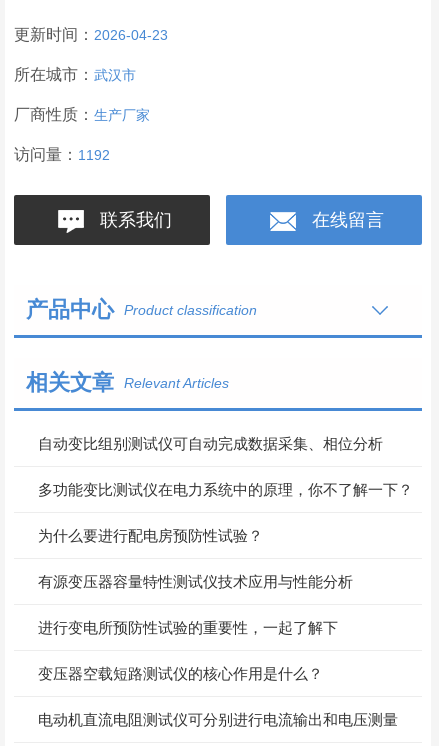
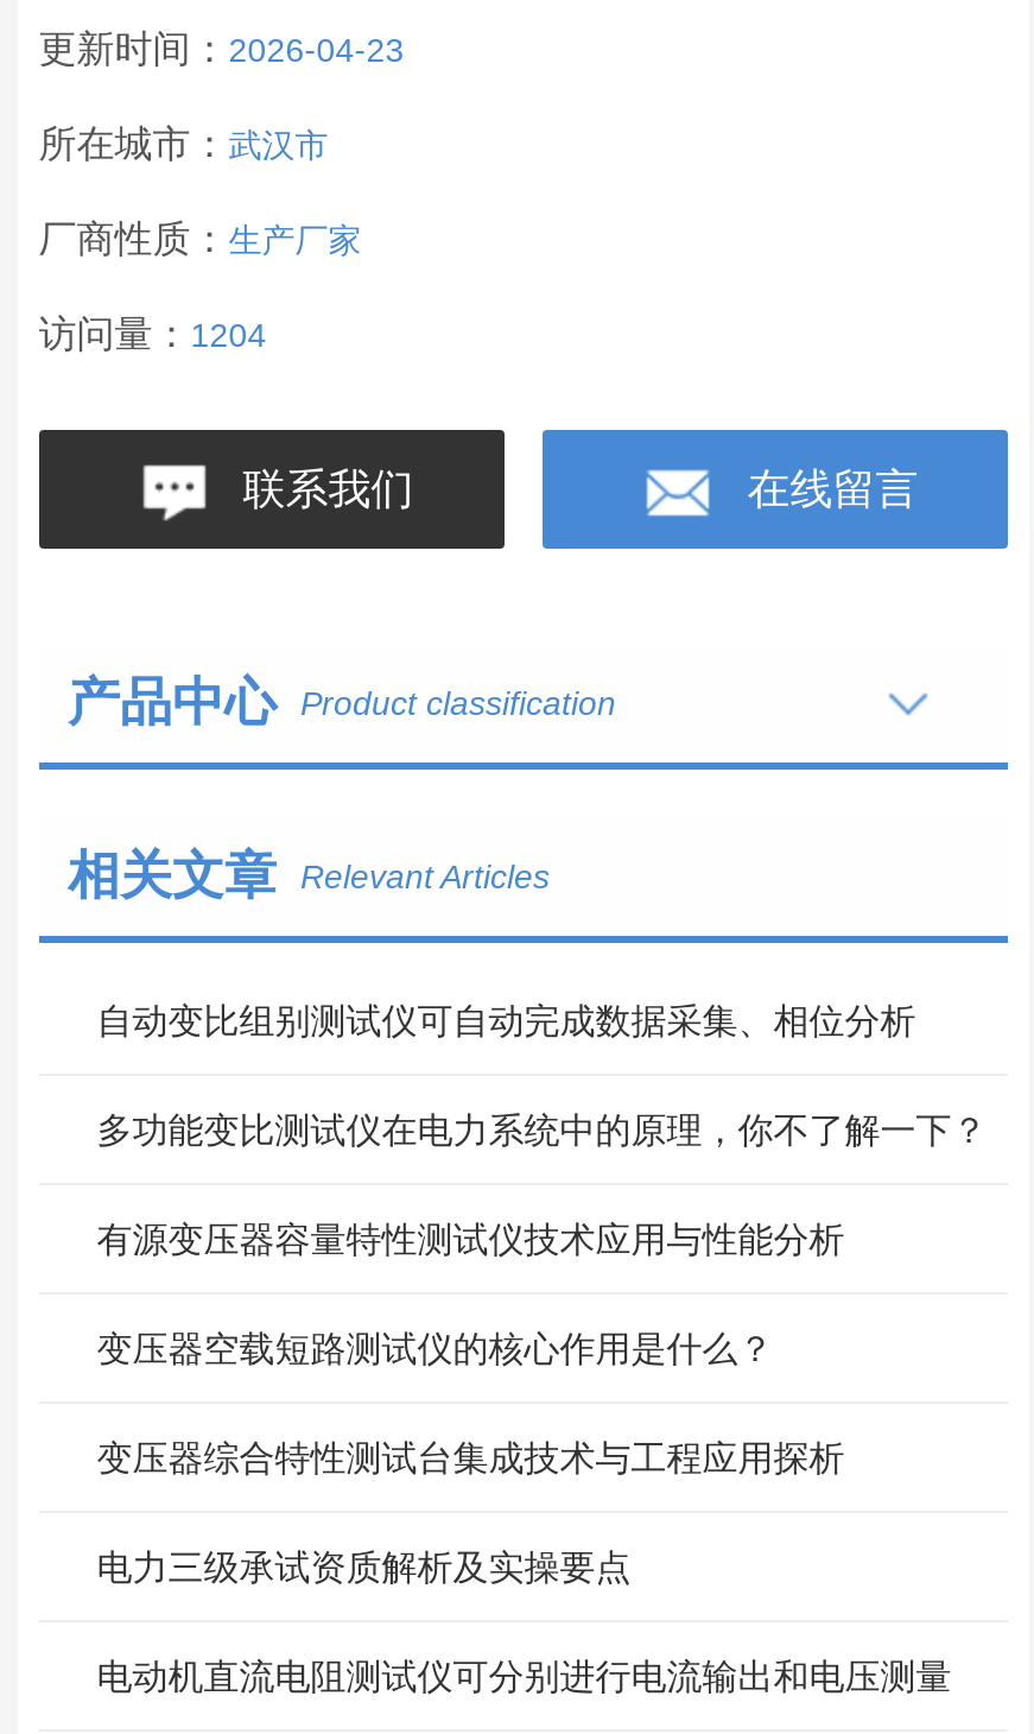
[14,146,110,163] 访问量：1192 -> [38,313,266,353] 访问量：1204
[38,527,263,544] 为什么要进行配电房预防性试验？ -> none
moved [38,573,353,590] -> [97,1218,845,1258]: 有源变压器容量特性测试仪技术应用与性能分析
[38,619,338,636] 进行变电所预防性试验的重要性，一起了解下 -> none
moved [38,665,323,682] -> [97,1327,773,1367]: 变压器空载短路测试仪的核心作用是什么？
none -> [97,1436,845,1586] 变压器综合特性测试台集成技术与工程应用探析 | 电力三级承试资质解析及实操要点

